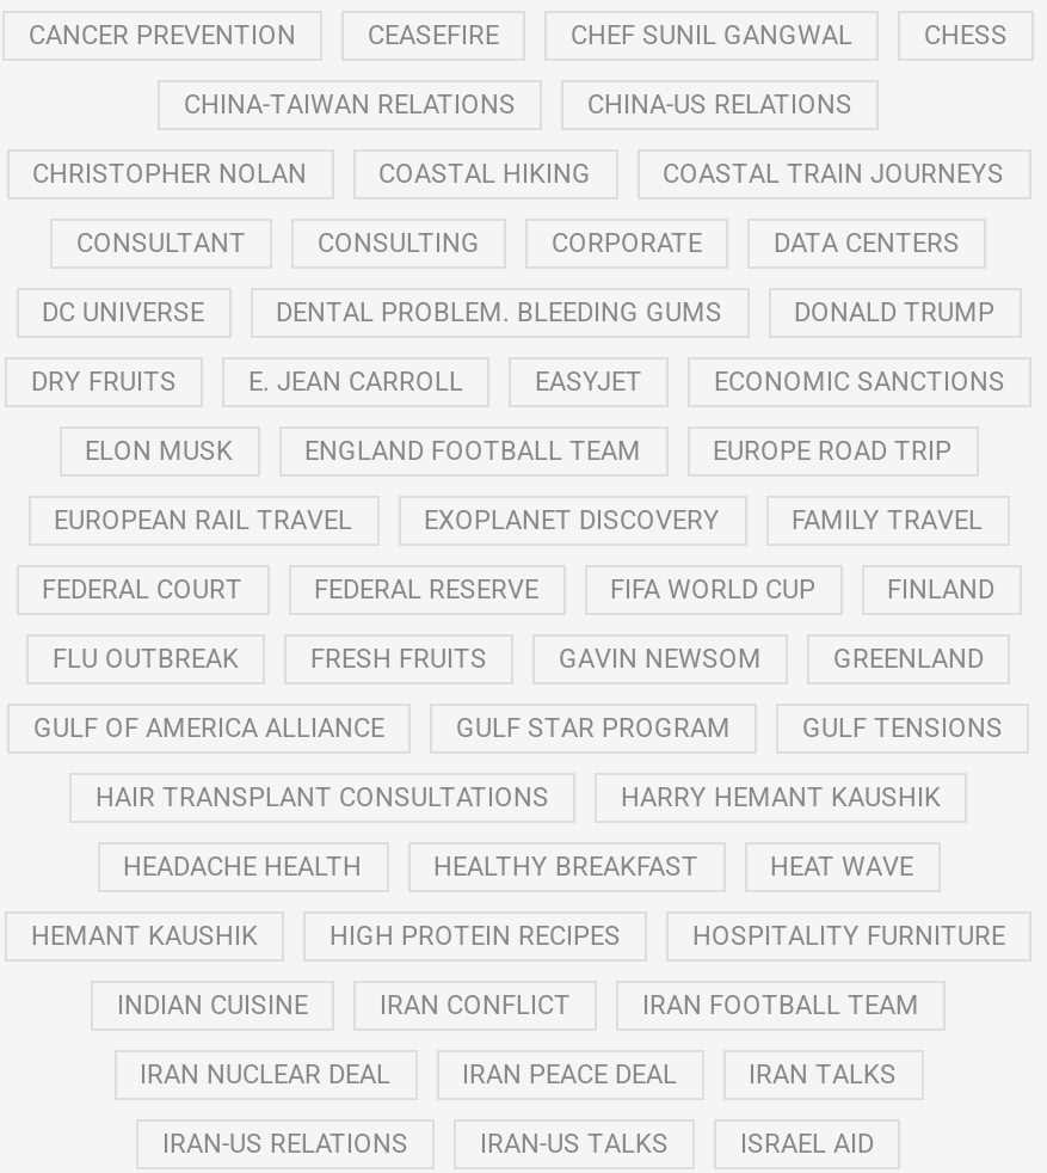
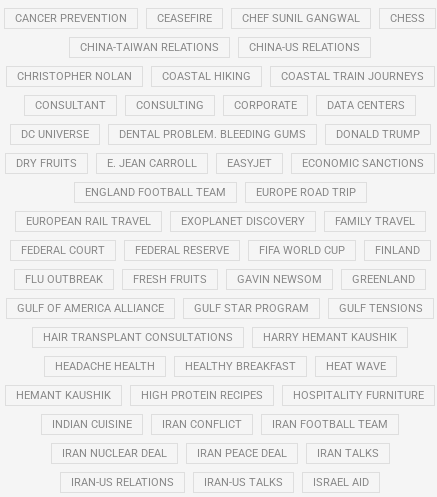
[85,436,233,467] ELON MUSK -> none

